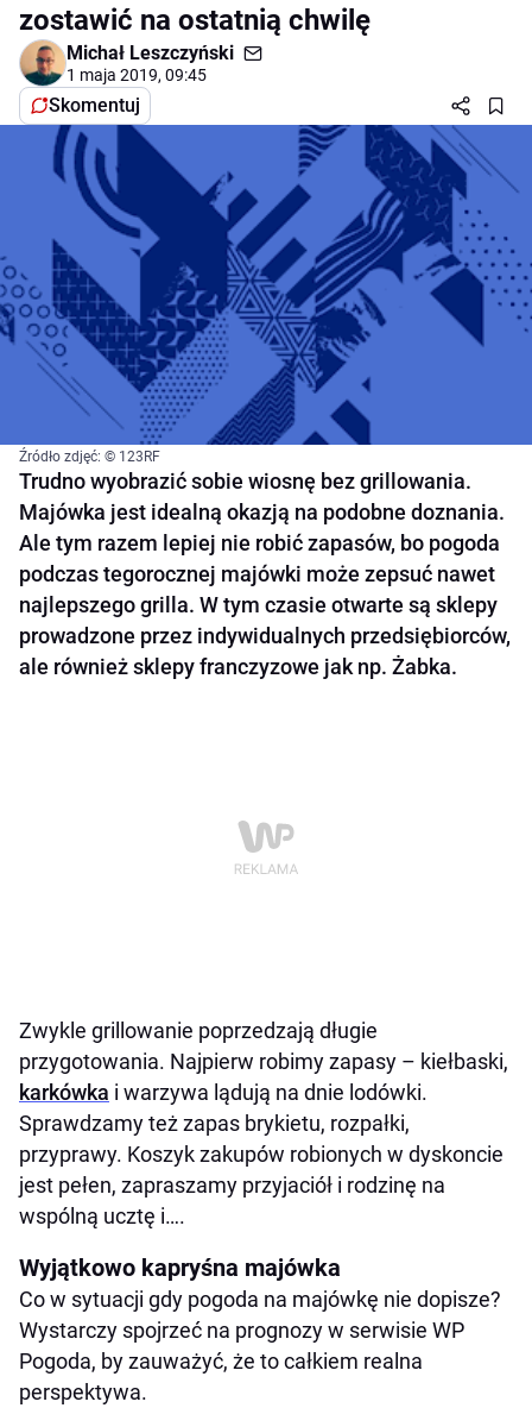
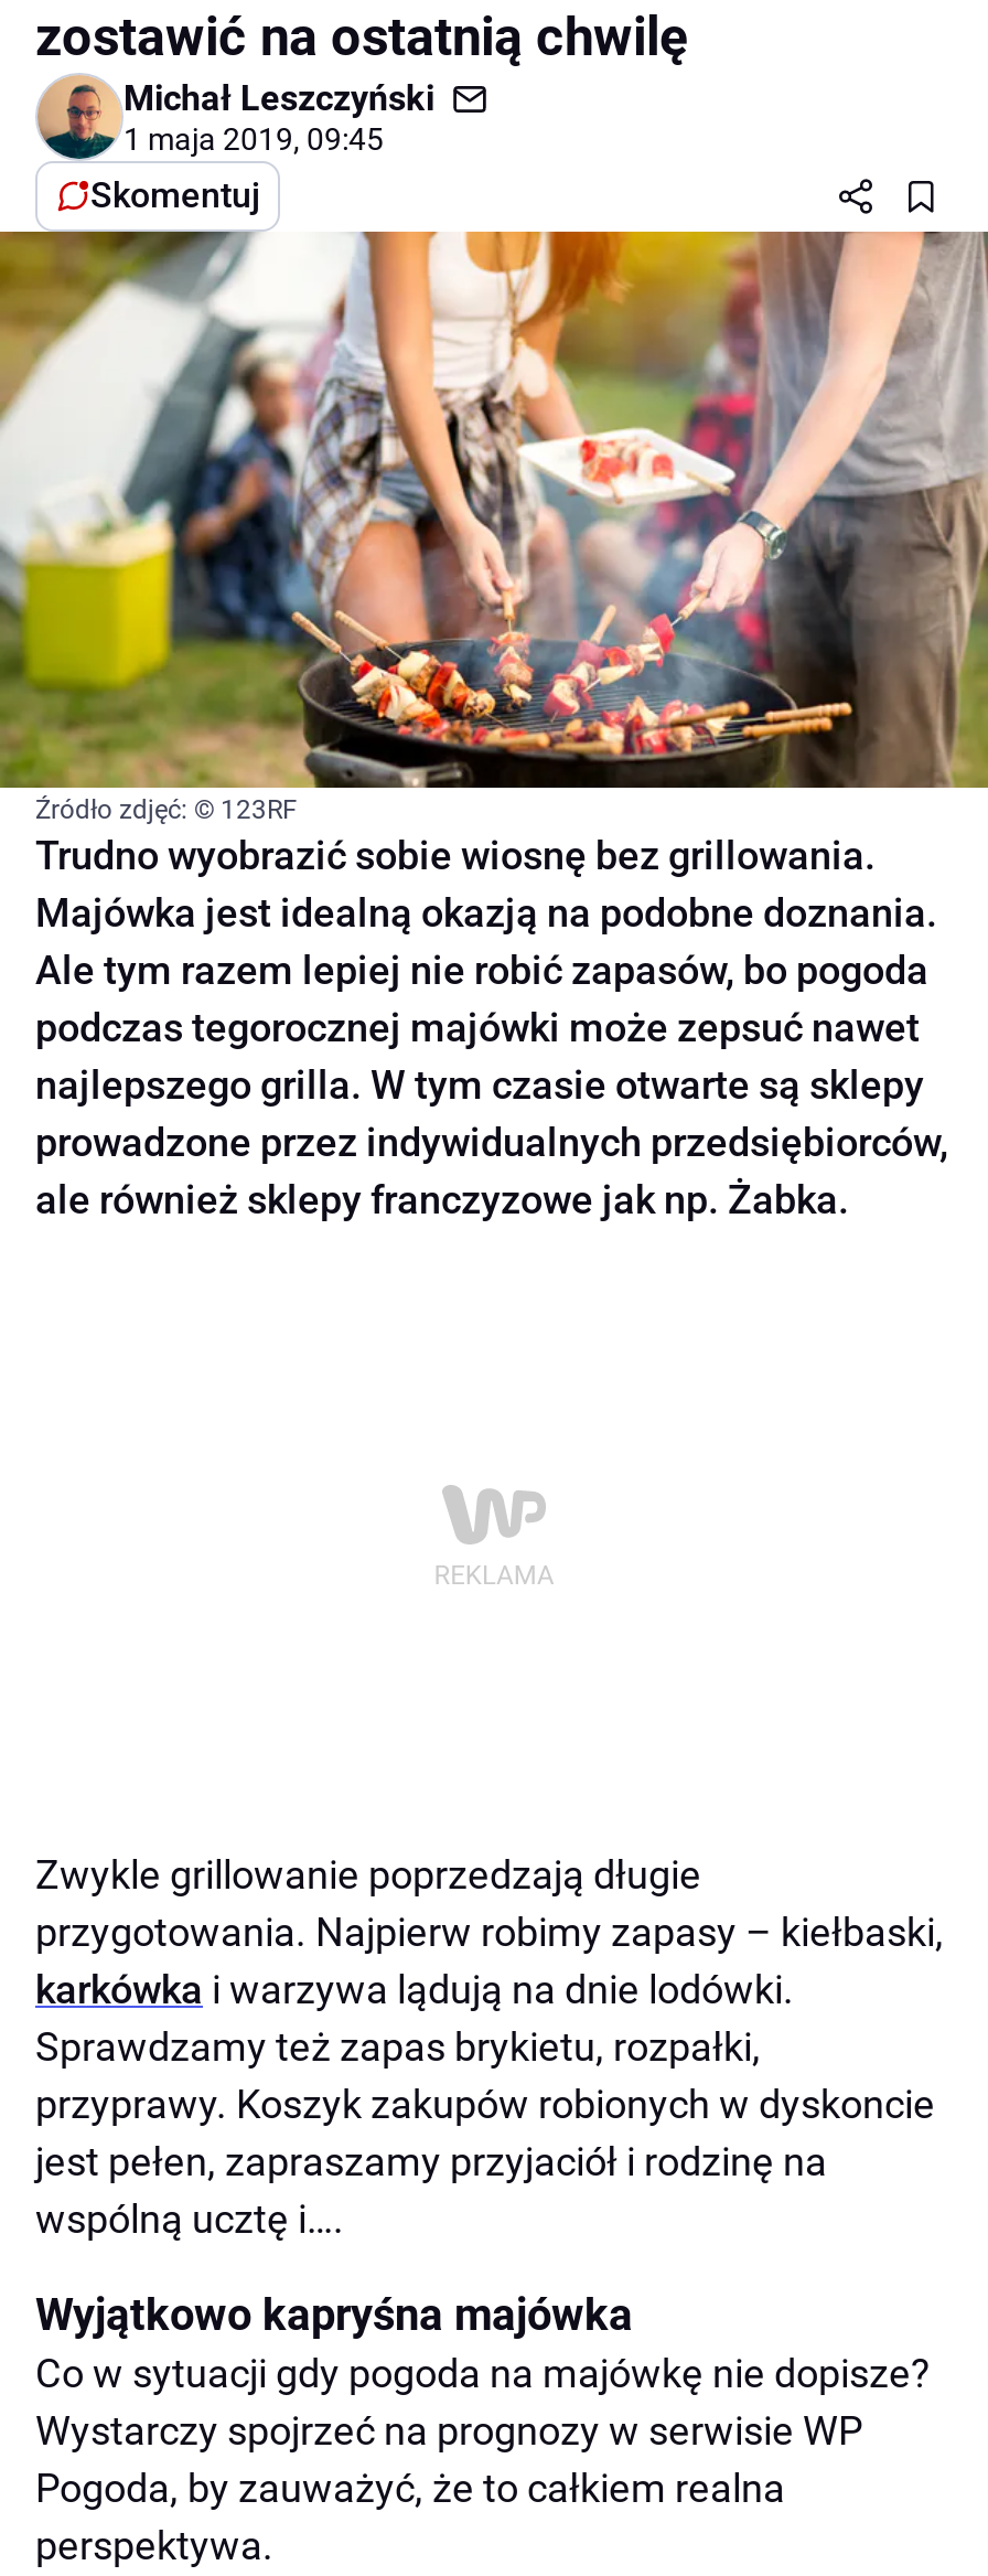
[4,124,528,446] [image] -> [7,229,981,790] [image]

